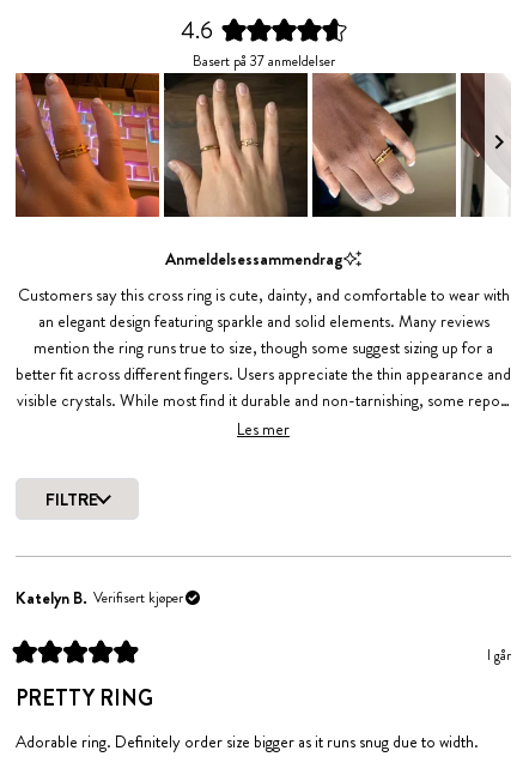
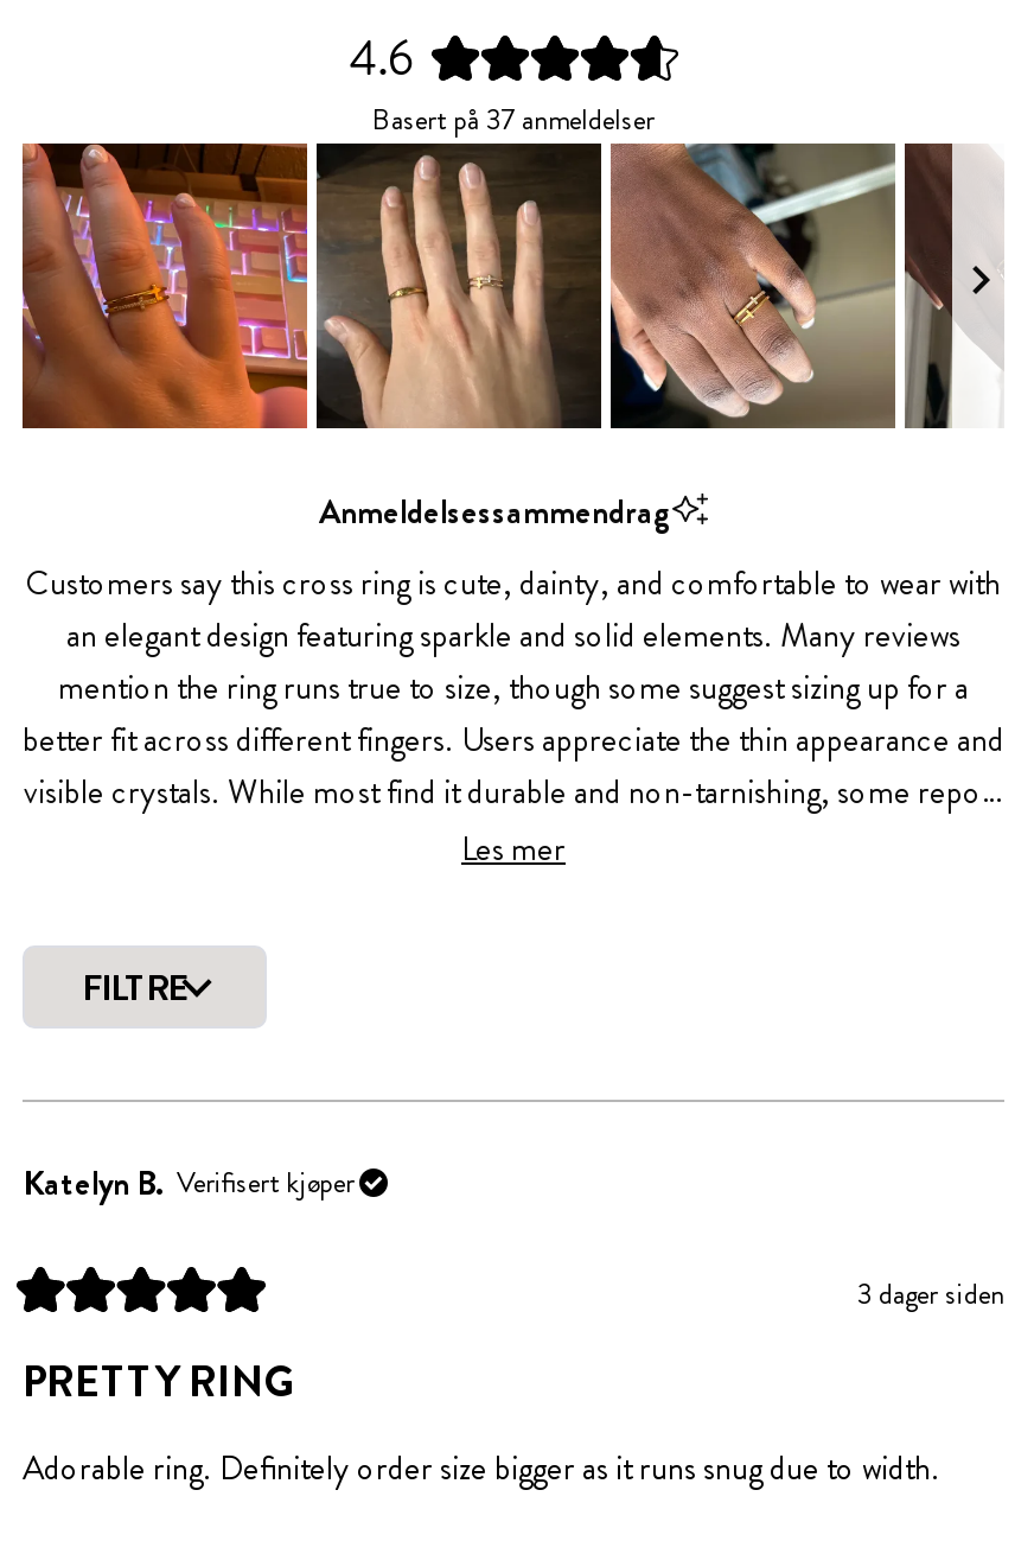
[487,644,511,666] I går -> [857,1273,1004,1316] 3 dager siden

